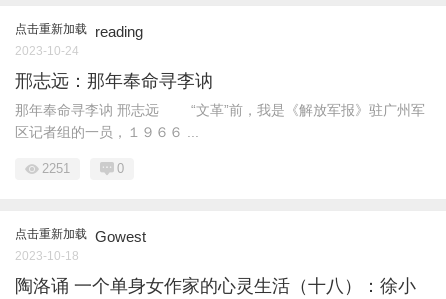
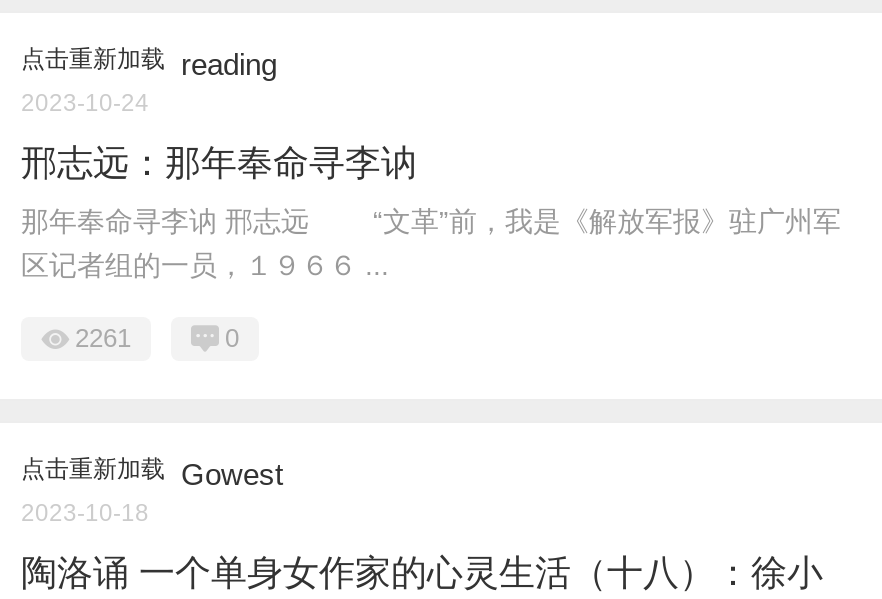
[42,161,70,176] 2251 -> [75,323,131,353] 2261

